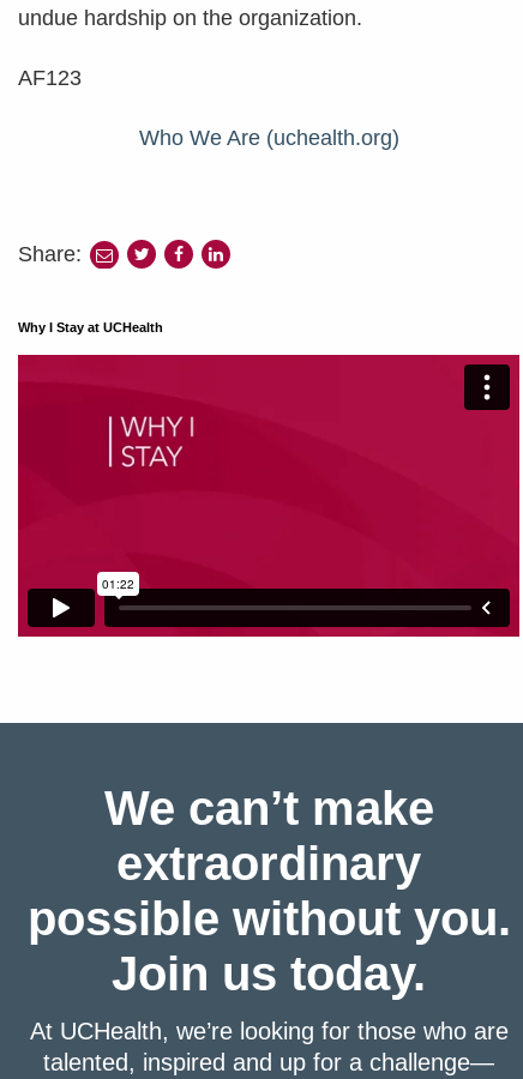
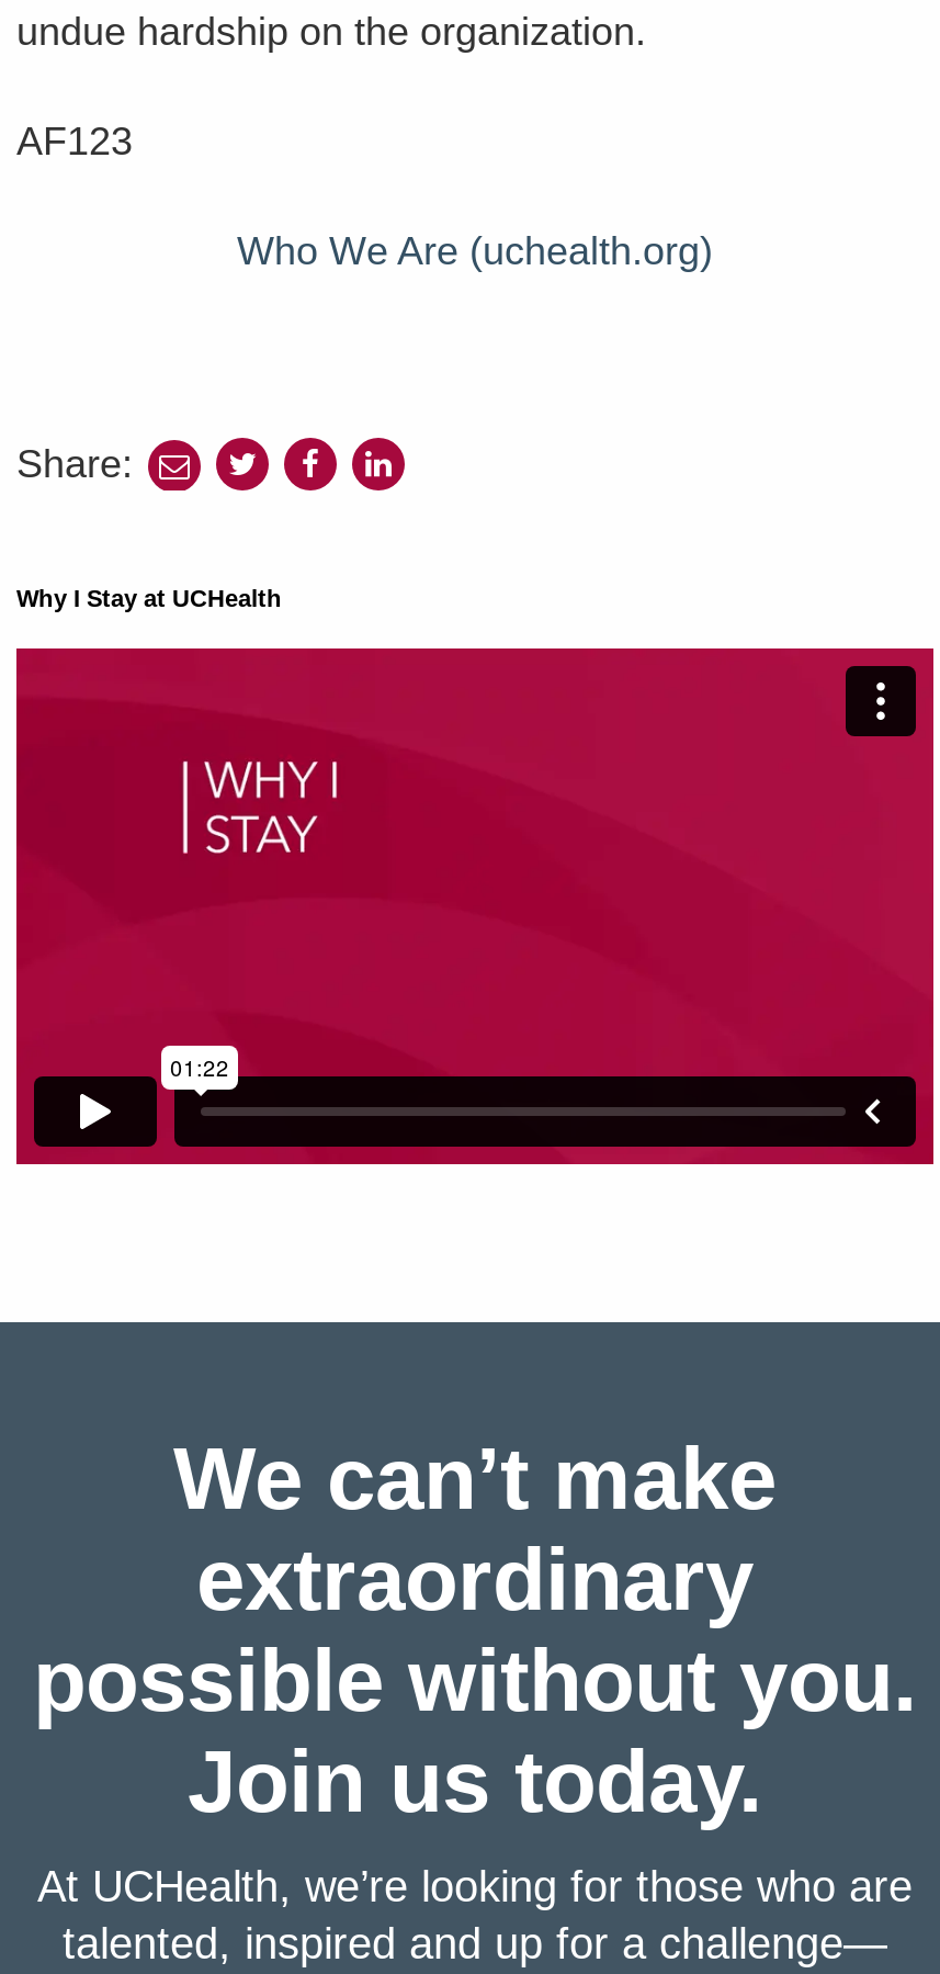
[463,363,511,411] [image] -> [833,666,916,749] [image]

